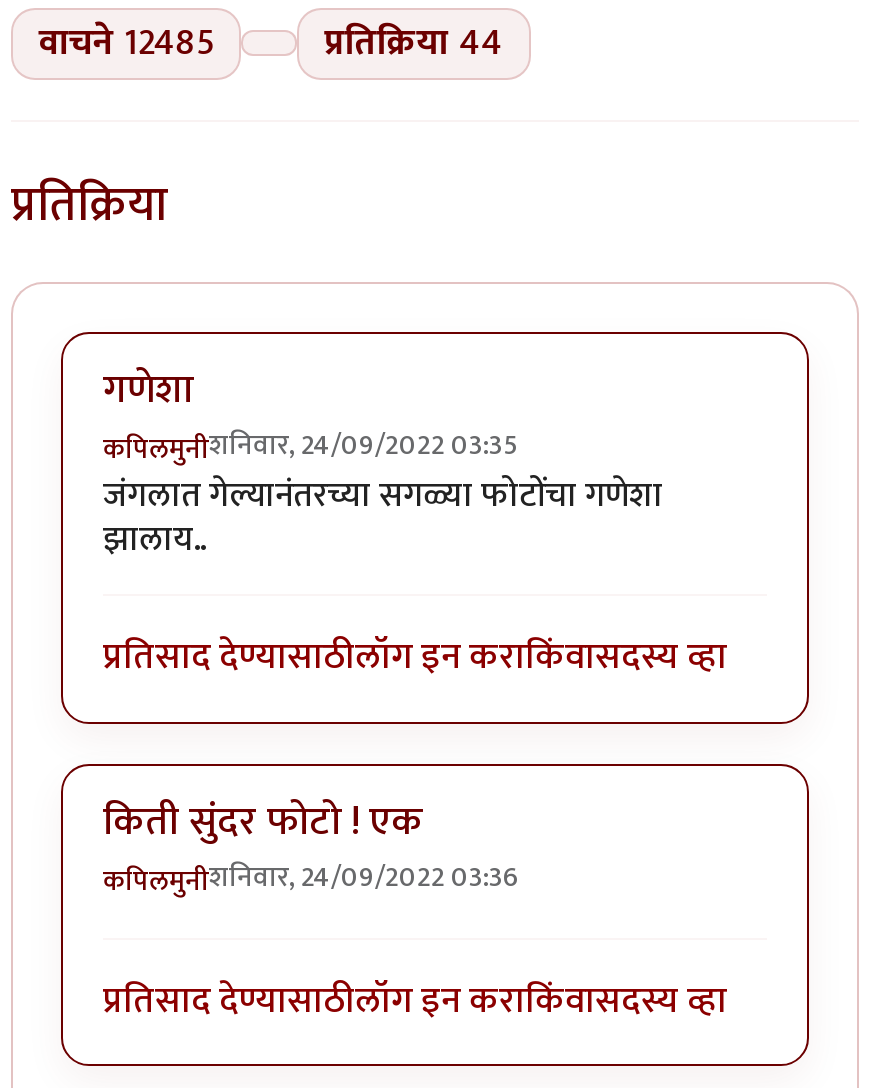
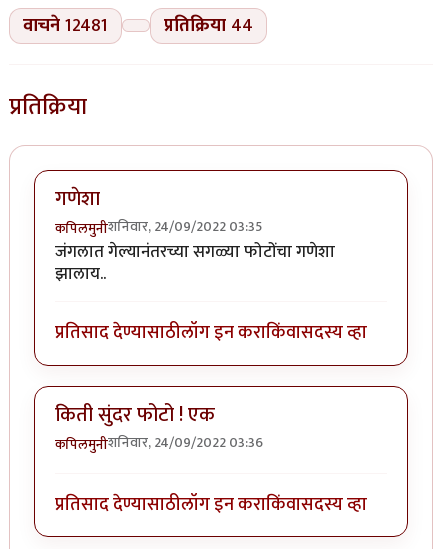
[39,13,503,75] वाचने 12485 प्रतिक्रिया 44 -> [23,10,253,41] वाचने 12481 प्रतिक्रिया 44

